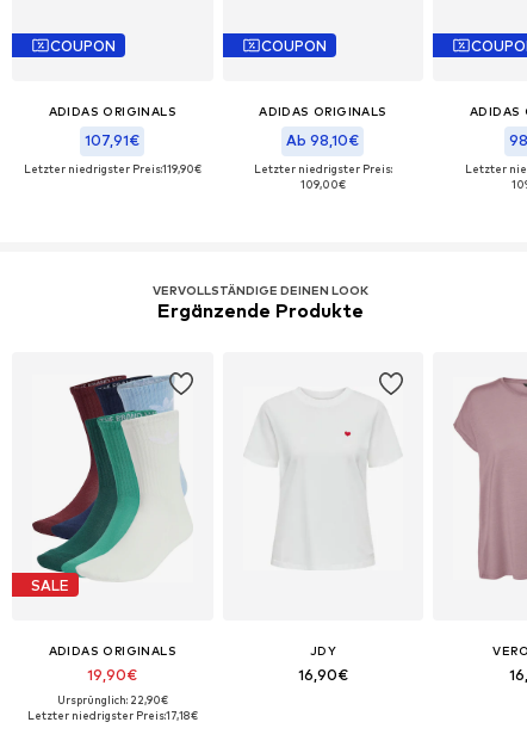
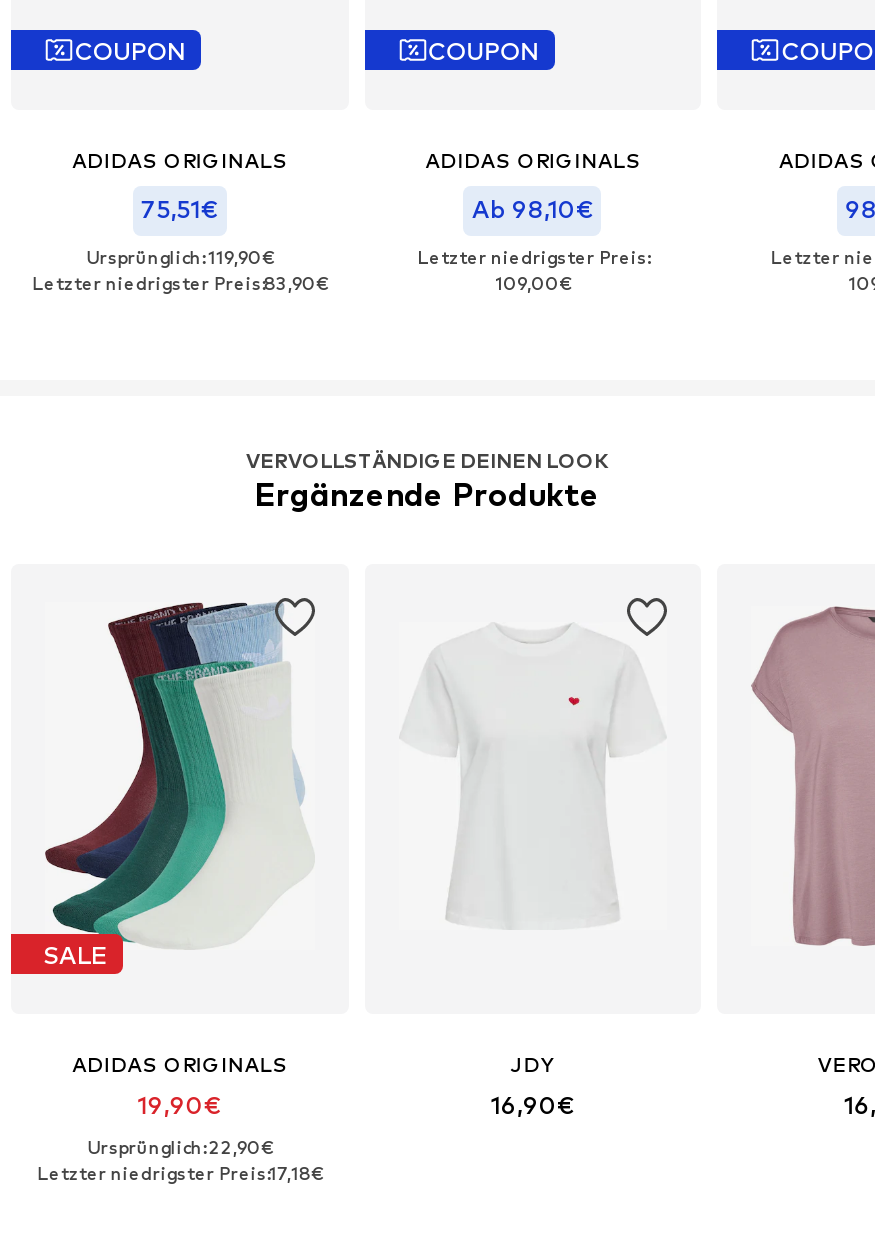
[85,132,140,149] 107,91€ -> [141,194,219,224] 75,51€
[24,163,201,176] Letzter niedrigster Preis:119,90€ -> [32,246,328,294] Ursprünglich: 119,90€ | Letzter niedrigster Preis:83,90€

